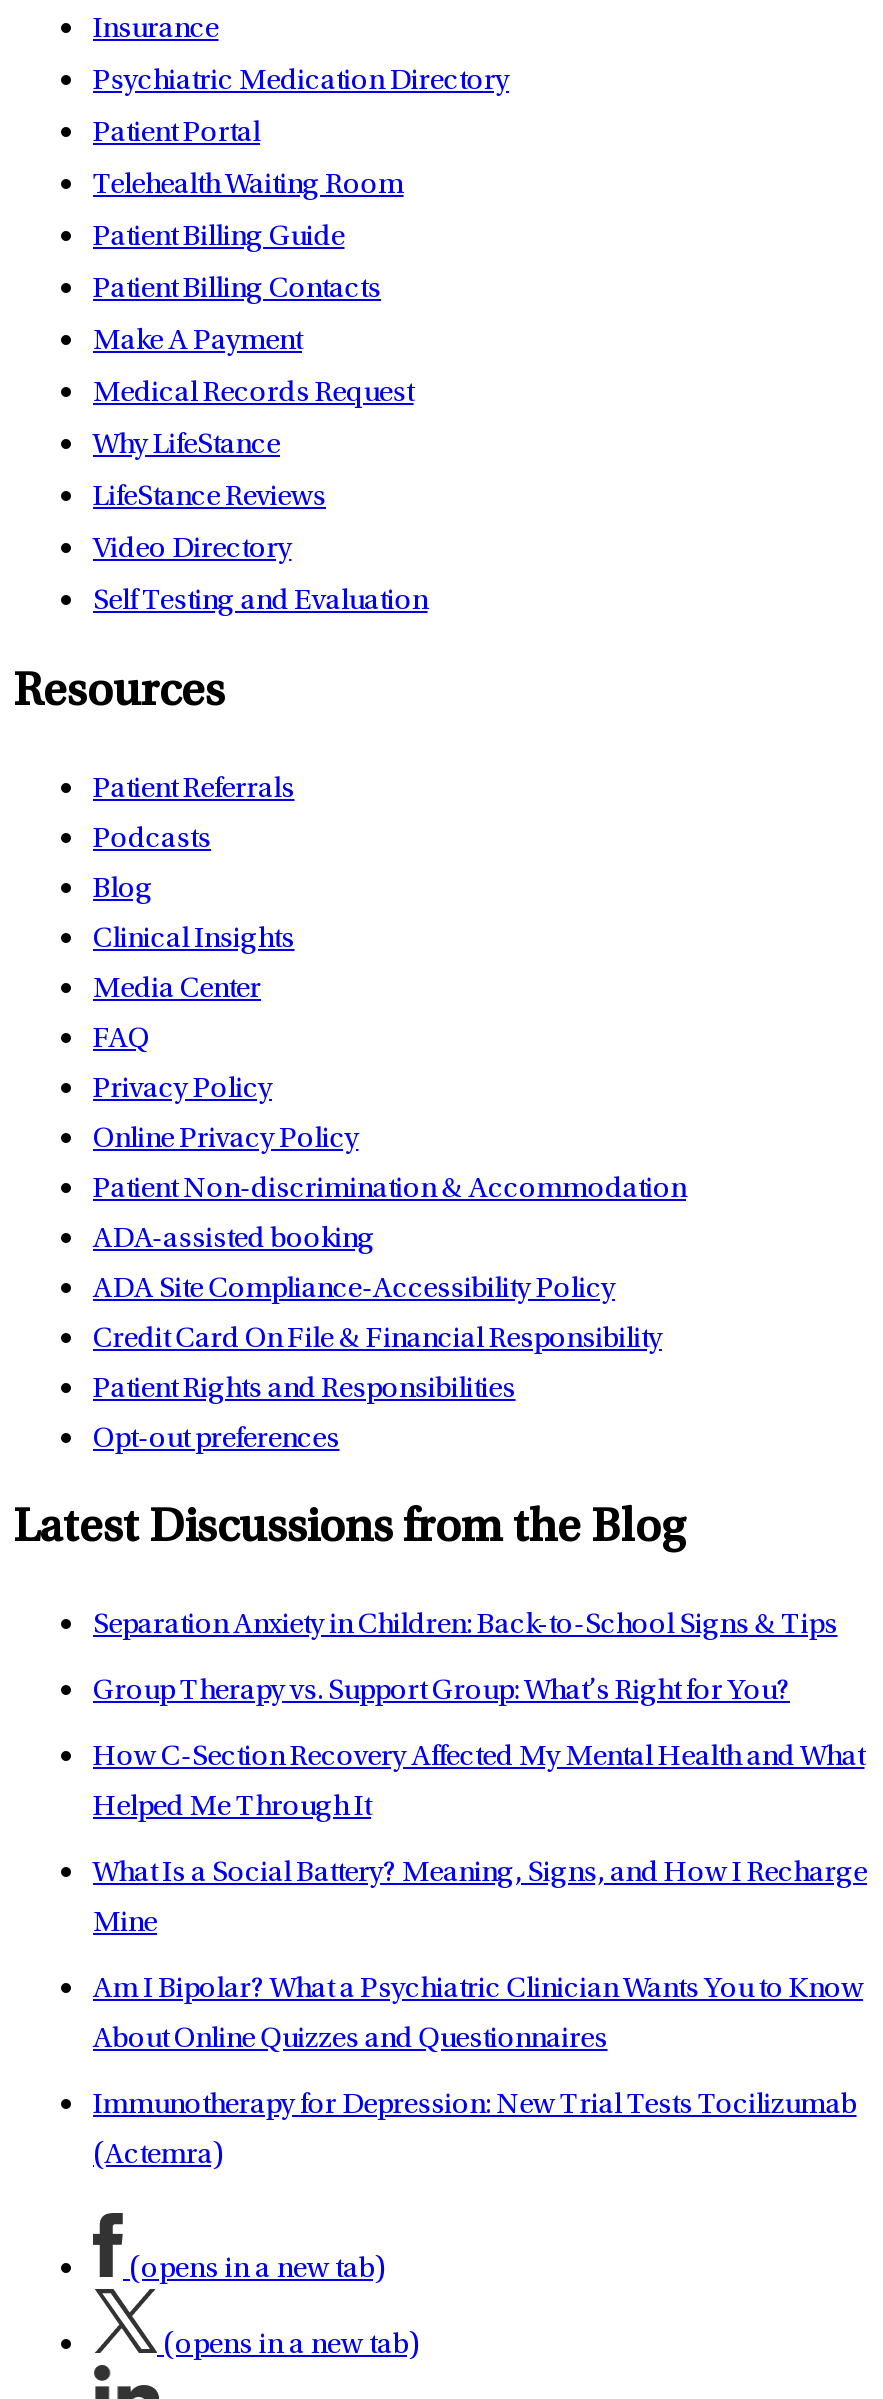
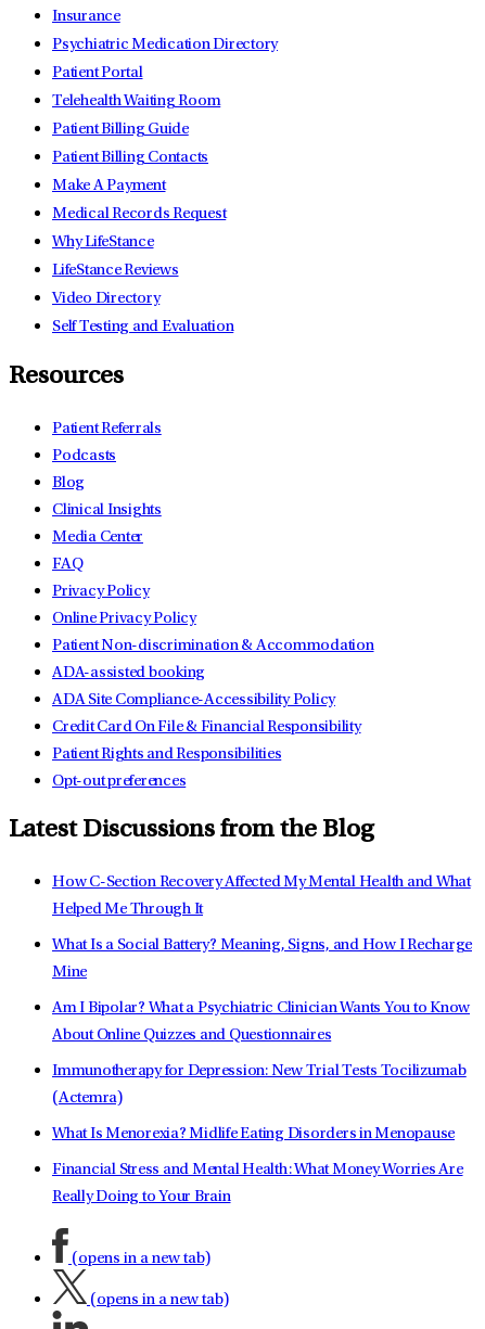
[93,1612,837,1708] Separation Anxiety in Children: Back-to-School Signs & Tips | Group Therapy vs. Support Group: What’s Right for You? -> none
moved [93,1744,867,2172] -> [52,875,472,1107]: How C-Section Recovery Affected My Mental Health and What | Helped Me Through It | What Is a Social Battery? Meaning, Signs, and How I Recharge | Mine | Am I Bipolar? What a Psychiatric Clinician Wants You to Know | About Online Quizzes and Questionnaires | Immunotherapy for Depression: New Trial Tests Tocilizumab | (Actemra)
none -> [52,1127,463,1206] What Is Menorexia? Midlife Eating Disorders in Menopause | Financial Stress and Mental Health: What Money Worries Are | Really Doing to Your Brain

